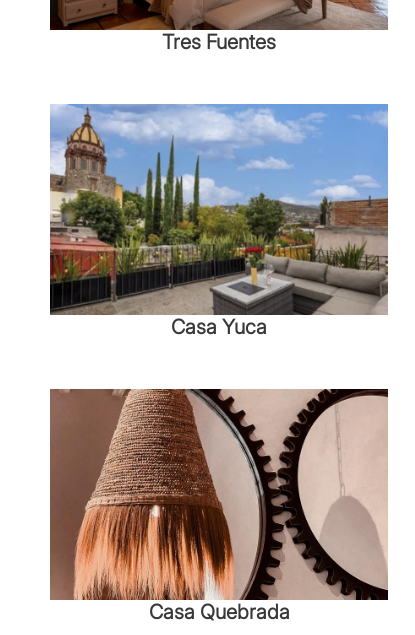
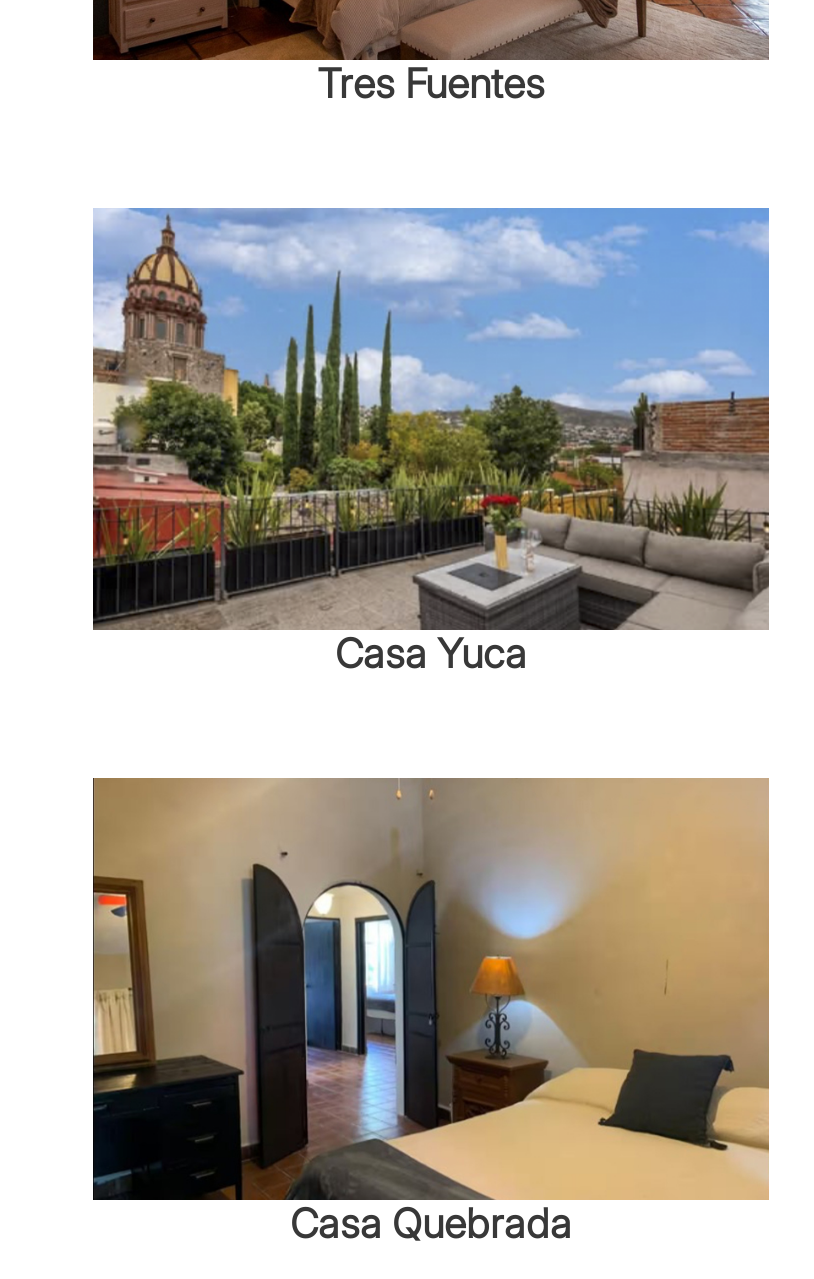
[49,388,389,601] [image] -> [91,776,769,1202] [image]

